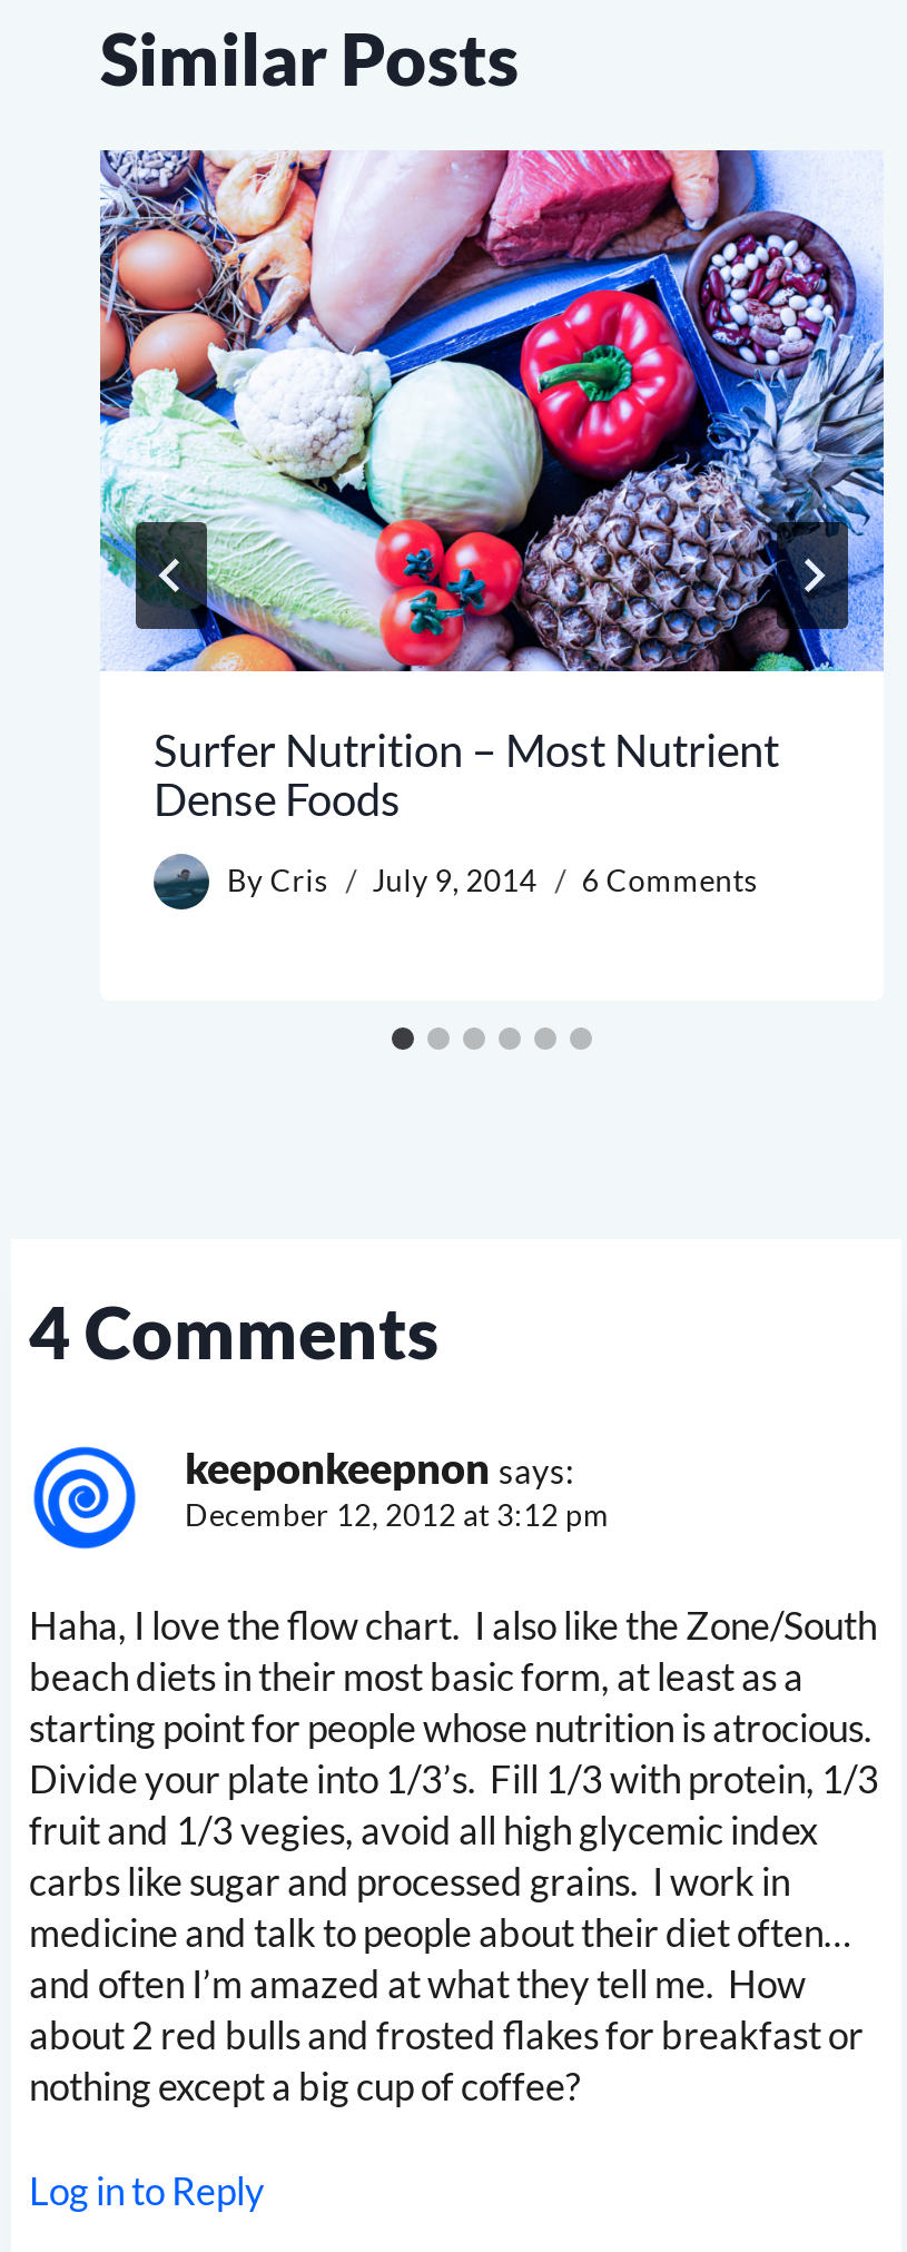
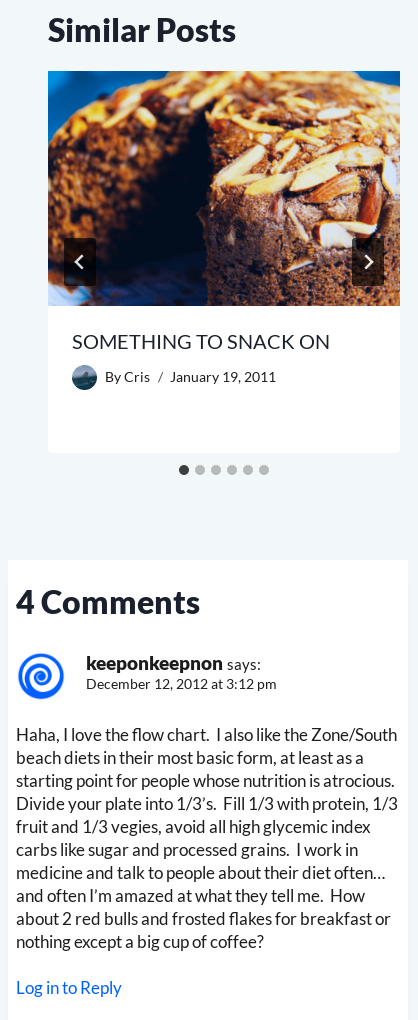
[98,147,886,825] [image] | Surfer Nutrition – Most Nutrient | Dense Foods -> [47,70,401,353] [image] | SOMETHING TO SNACK ON
moved [227,862,328,898] -> [105,369,150,385]: By Cris
[372,862,757,898] July 9, 2014 | 6 Comments -> [170,369,276,385] January 19, 2011

